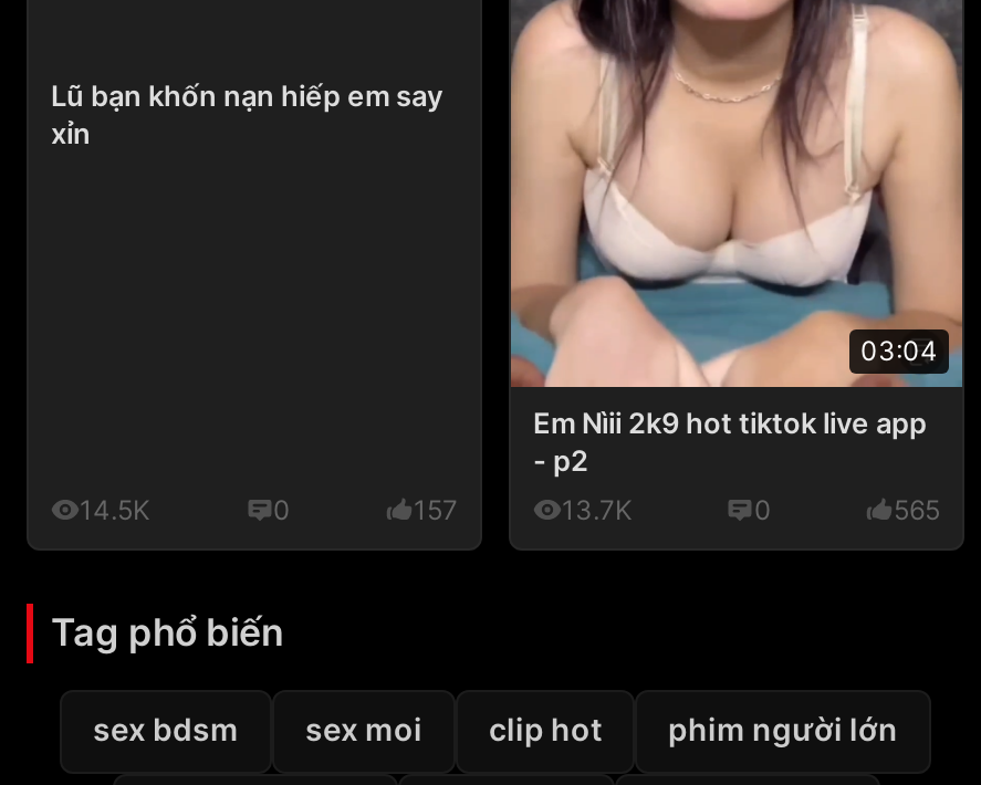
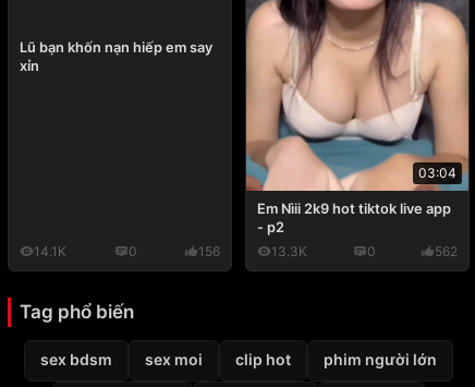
[80,494,150,527] 14.5K -> [34,244,66,260] 14.1K
[414,494,458,527] 157 -> [198,244,220,260] 156
[562,494,633,527] 13.7K -> [271,244,307,260] 13.3K
[894,494,940,527] 565 -> [435,244,458,260] 562

